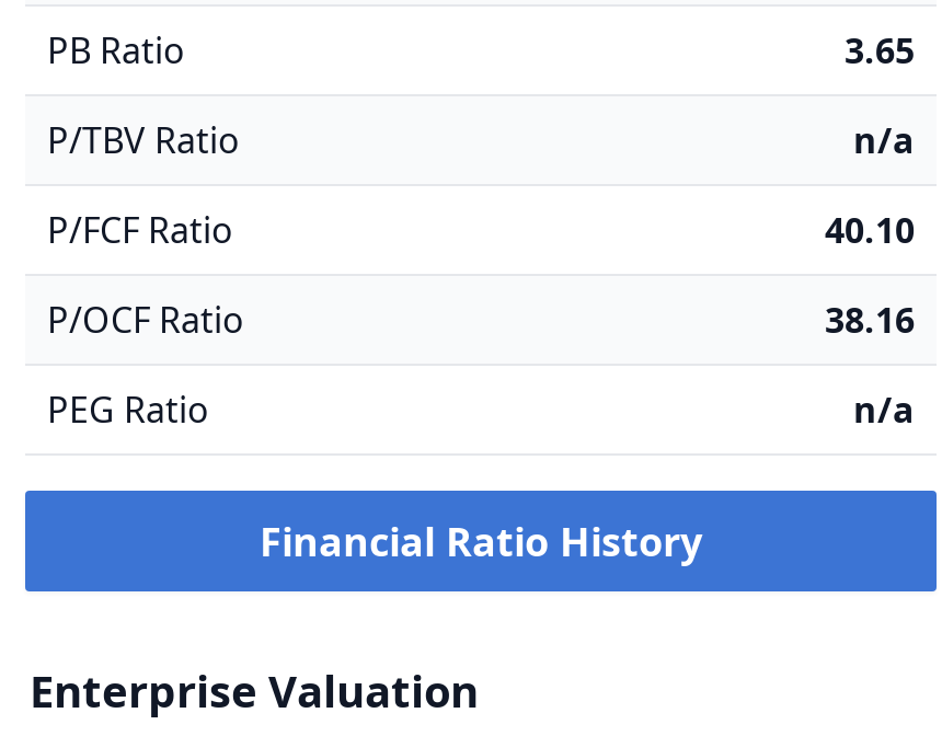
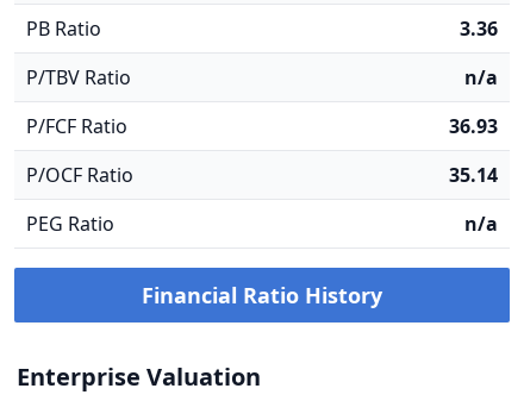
[845,26,915,74] 3.65 -> [460,15,498,42] 3.36
[825,206,915,254] 40.10 -> [449,113,498,139] 36.93
[825,296,915,344] 38.16 -> [449,162,498,188] 35.14

